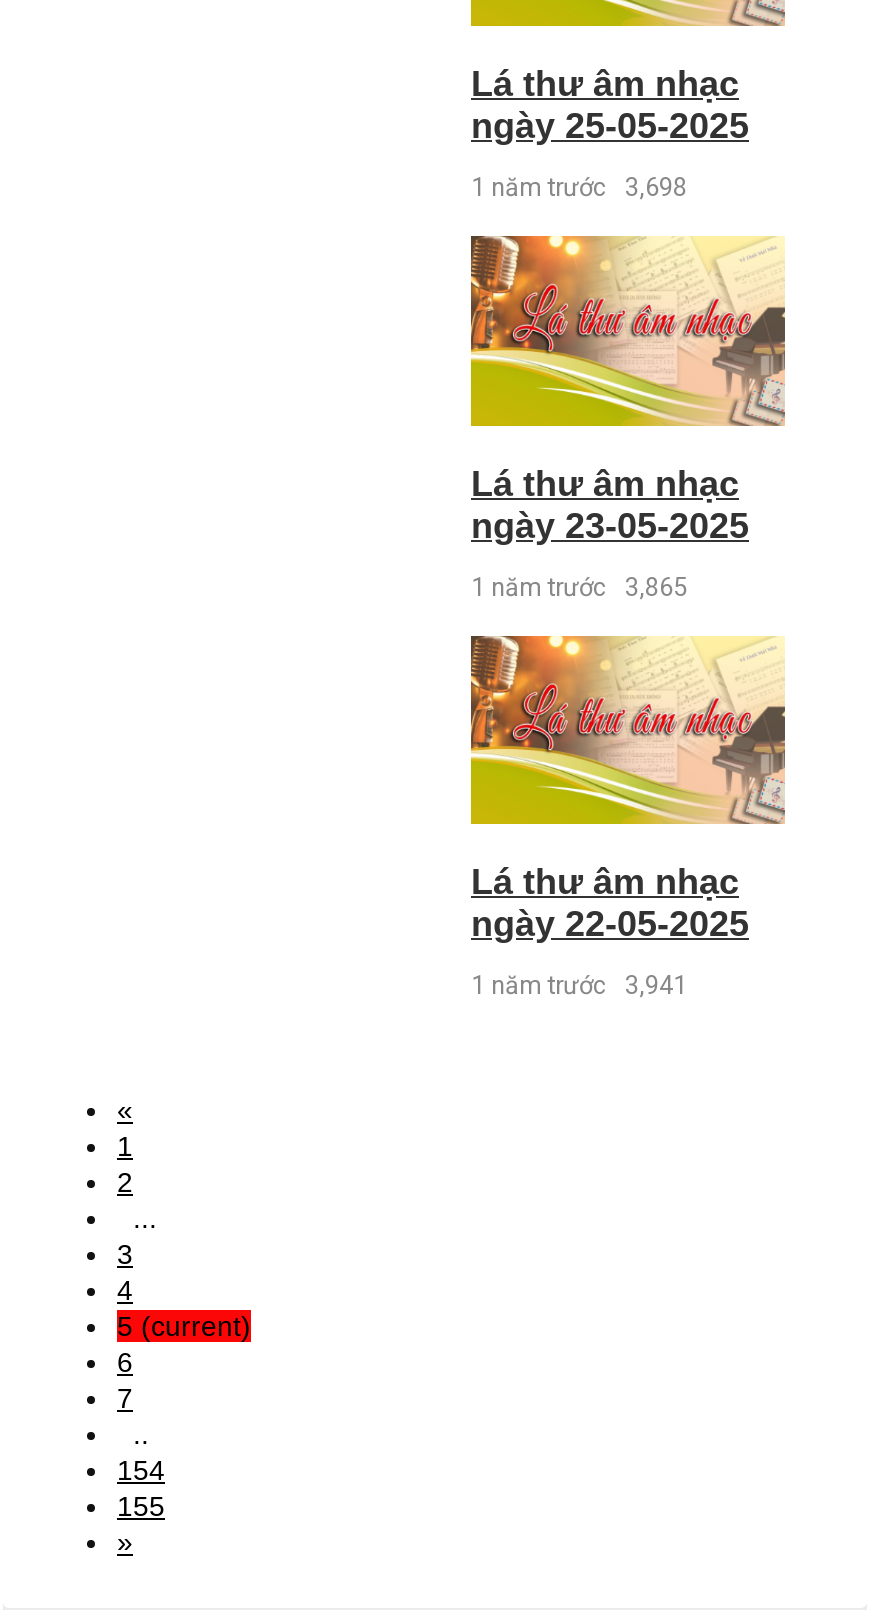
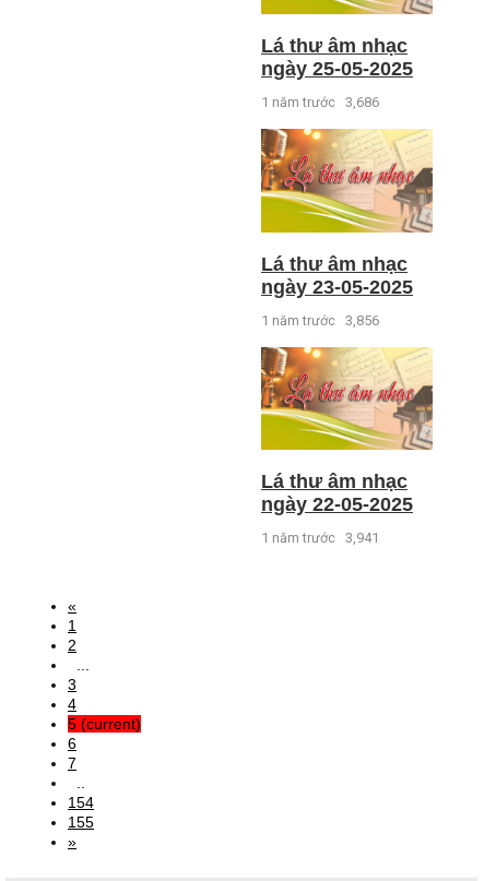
[471,172,687,202] 1 năm trước 3,698 -> [261,94,379,110] 1 năm trước 3,686
[471,571,687,601] 1 năm trước 3,865 -> [261,312,379,328] 1 năm trước 3,856

